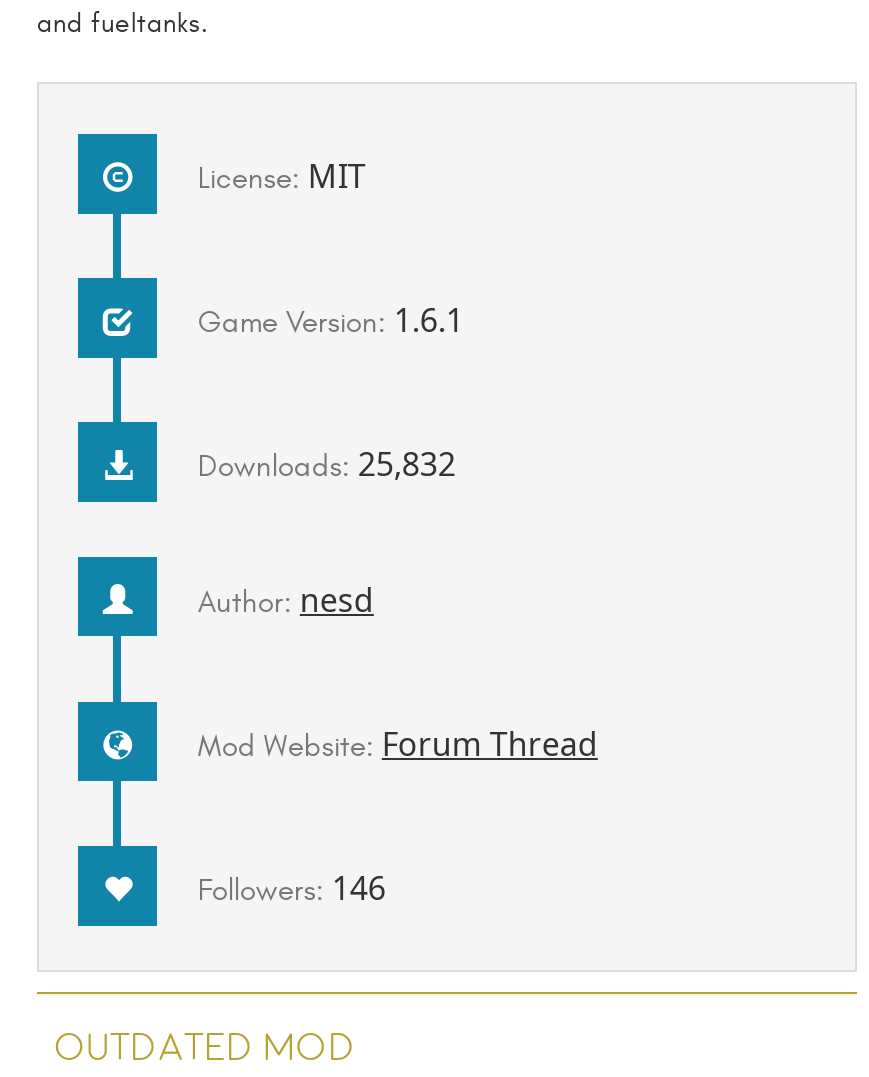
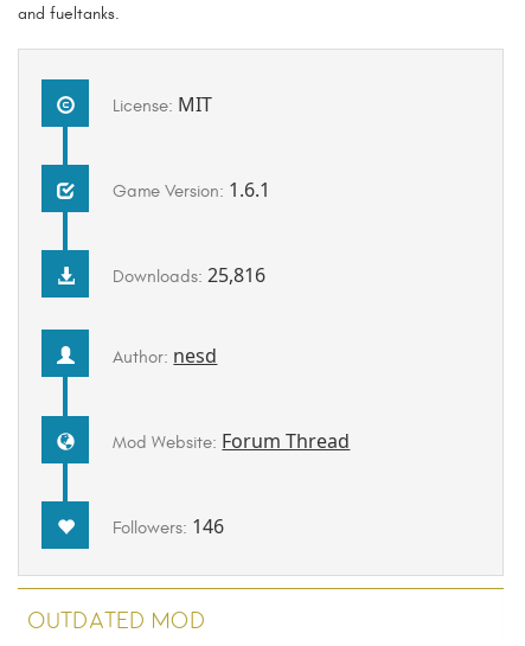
[198,443,456,487] Downloads: 25,832 -> [113,262,266,288] Downloads: 25,816

